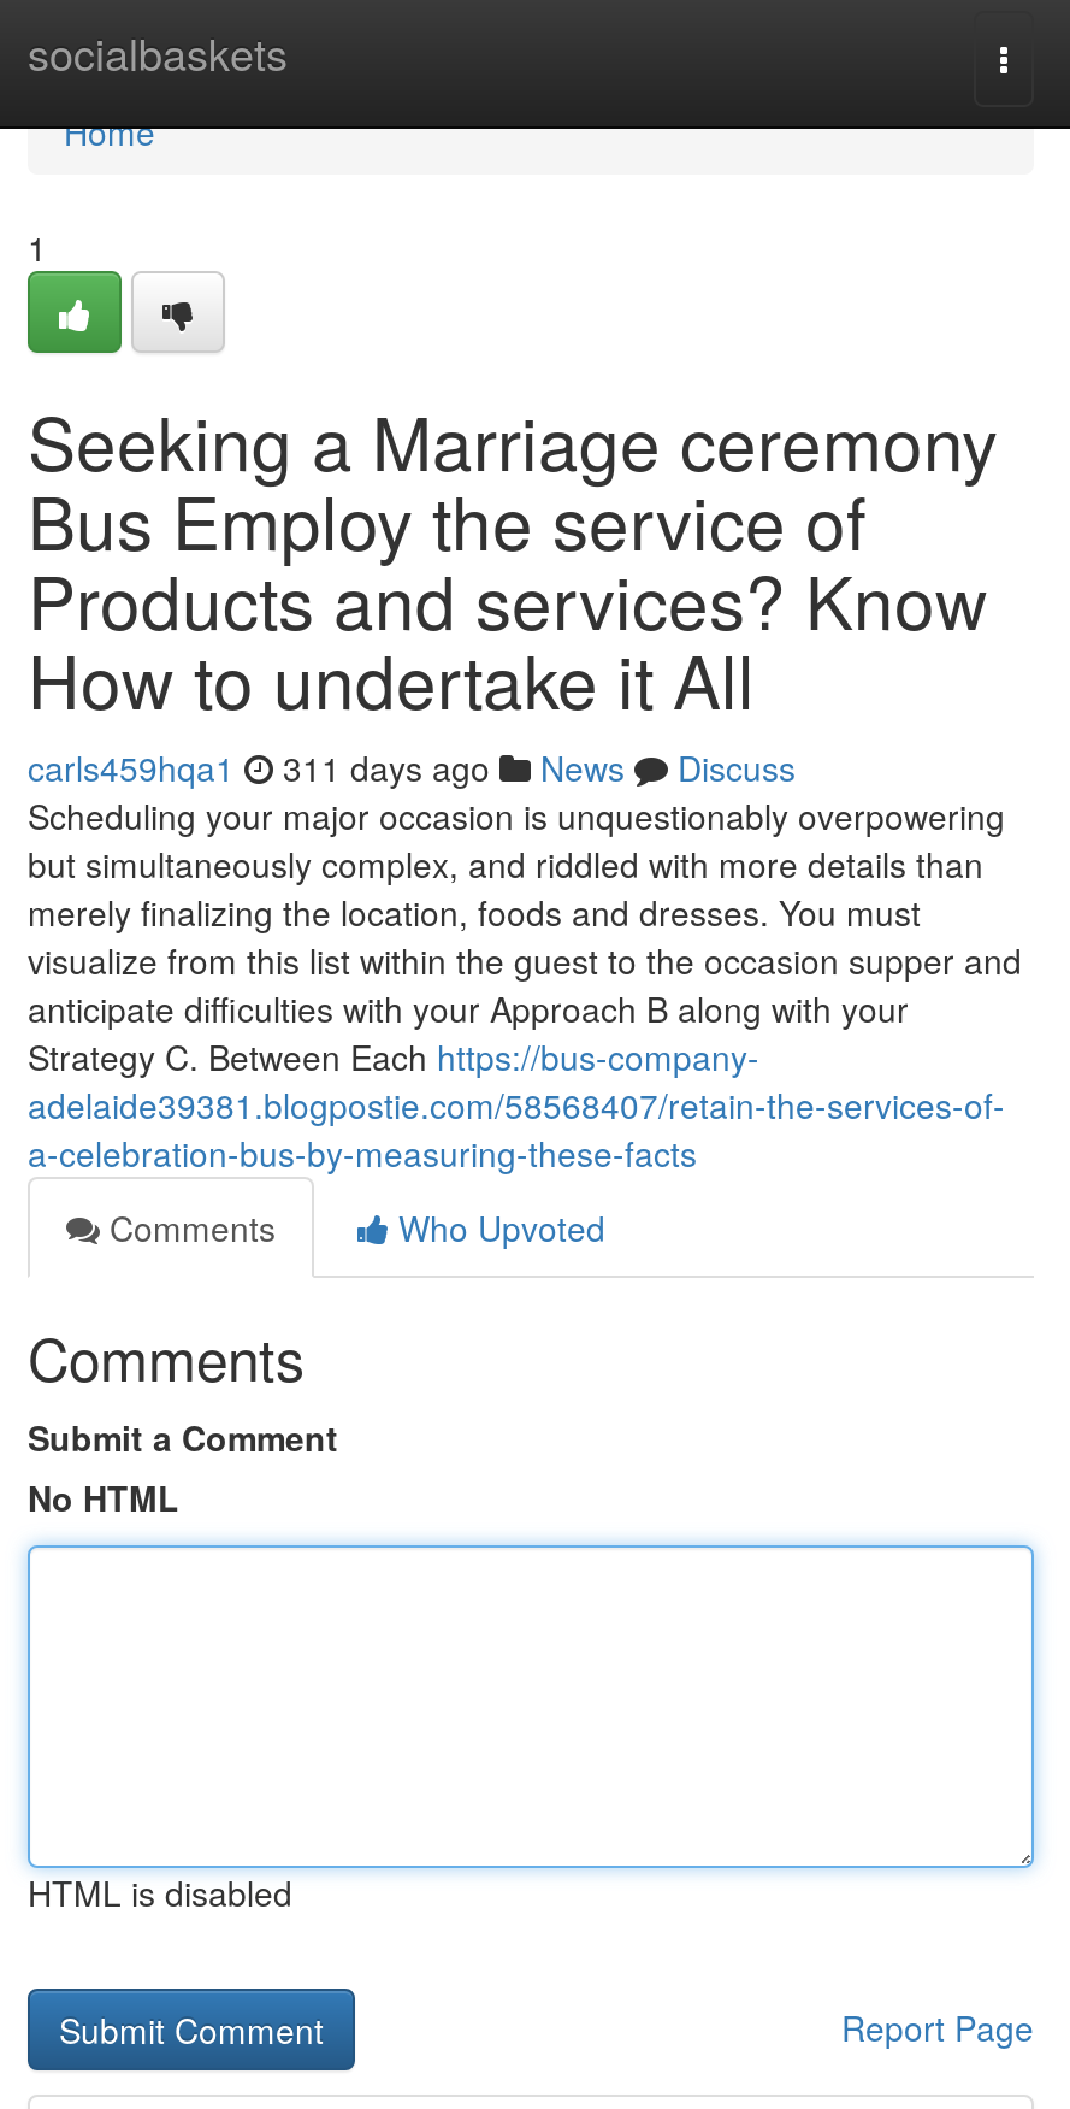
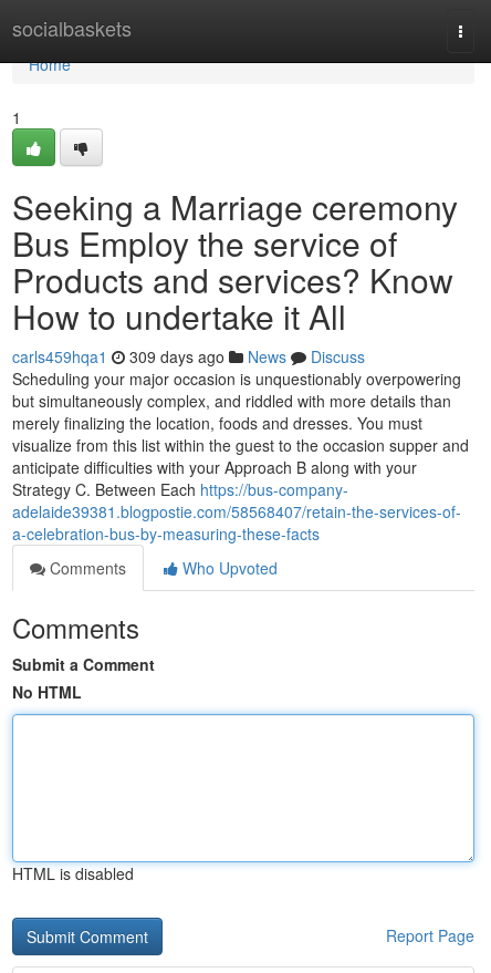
[28,743,796,791] carls459hqa1 311 days ago News Discuss -> [12,345,365,368] carls459hqa1 309 days ago News Discuss

